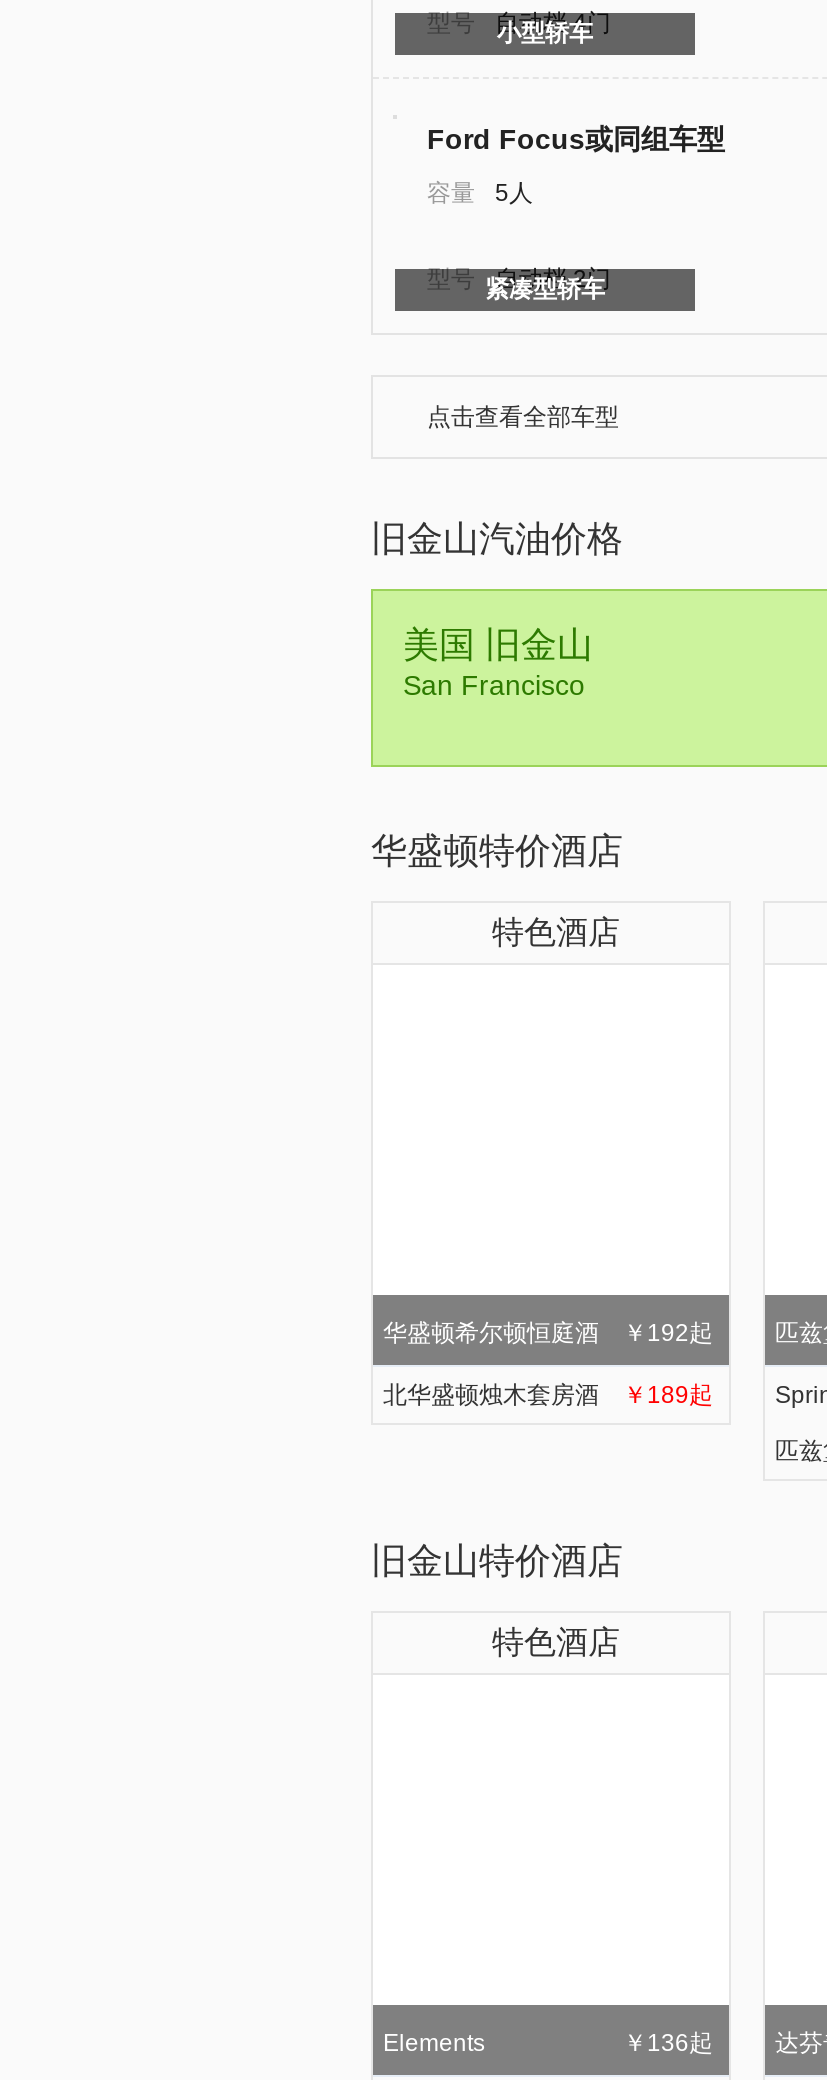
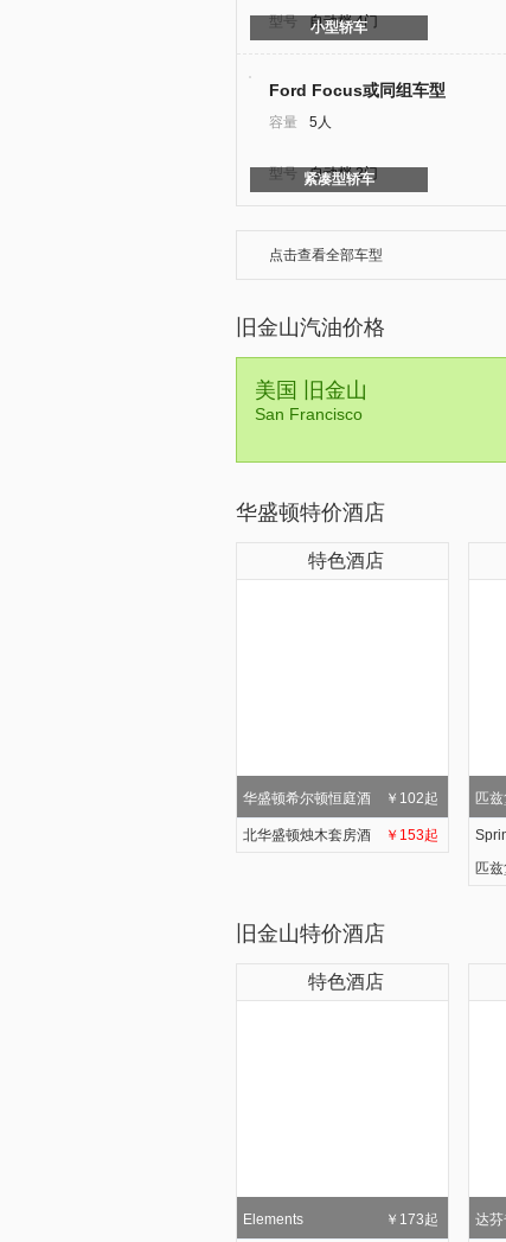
[383,1319,713,1347] 华盛顿希尔顿恒庭酒 ￥192起 -> [243,790,438,807] 华盛顿希尔顿恒庭酒 ￥102起
[383,1381,713,1409] 北华盛顿烛木套房酒 ￥189起 -> [243,827,438,843] 北华盛顿烛木套房酒 ￥153起
[623,2029,713,2057] ￥136起 -> [385,1211,438,1228] ￥173起

